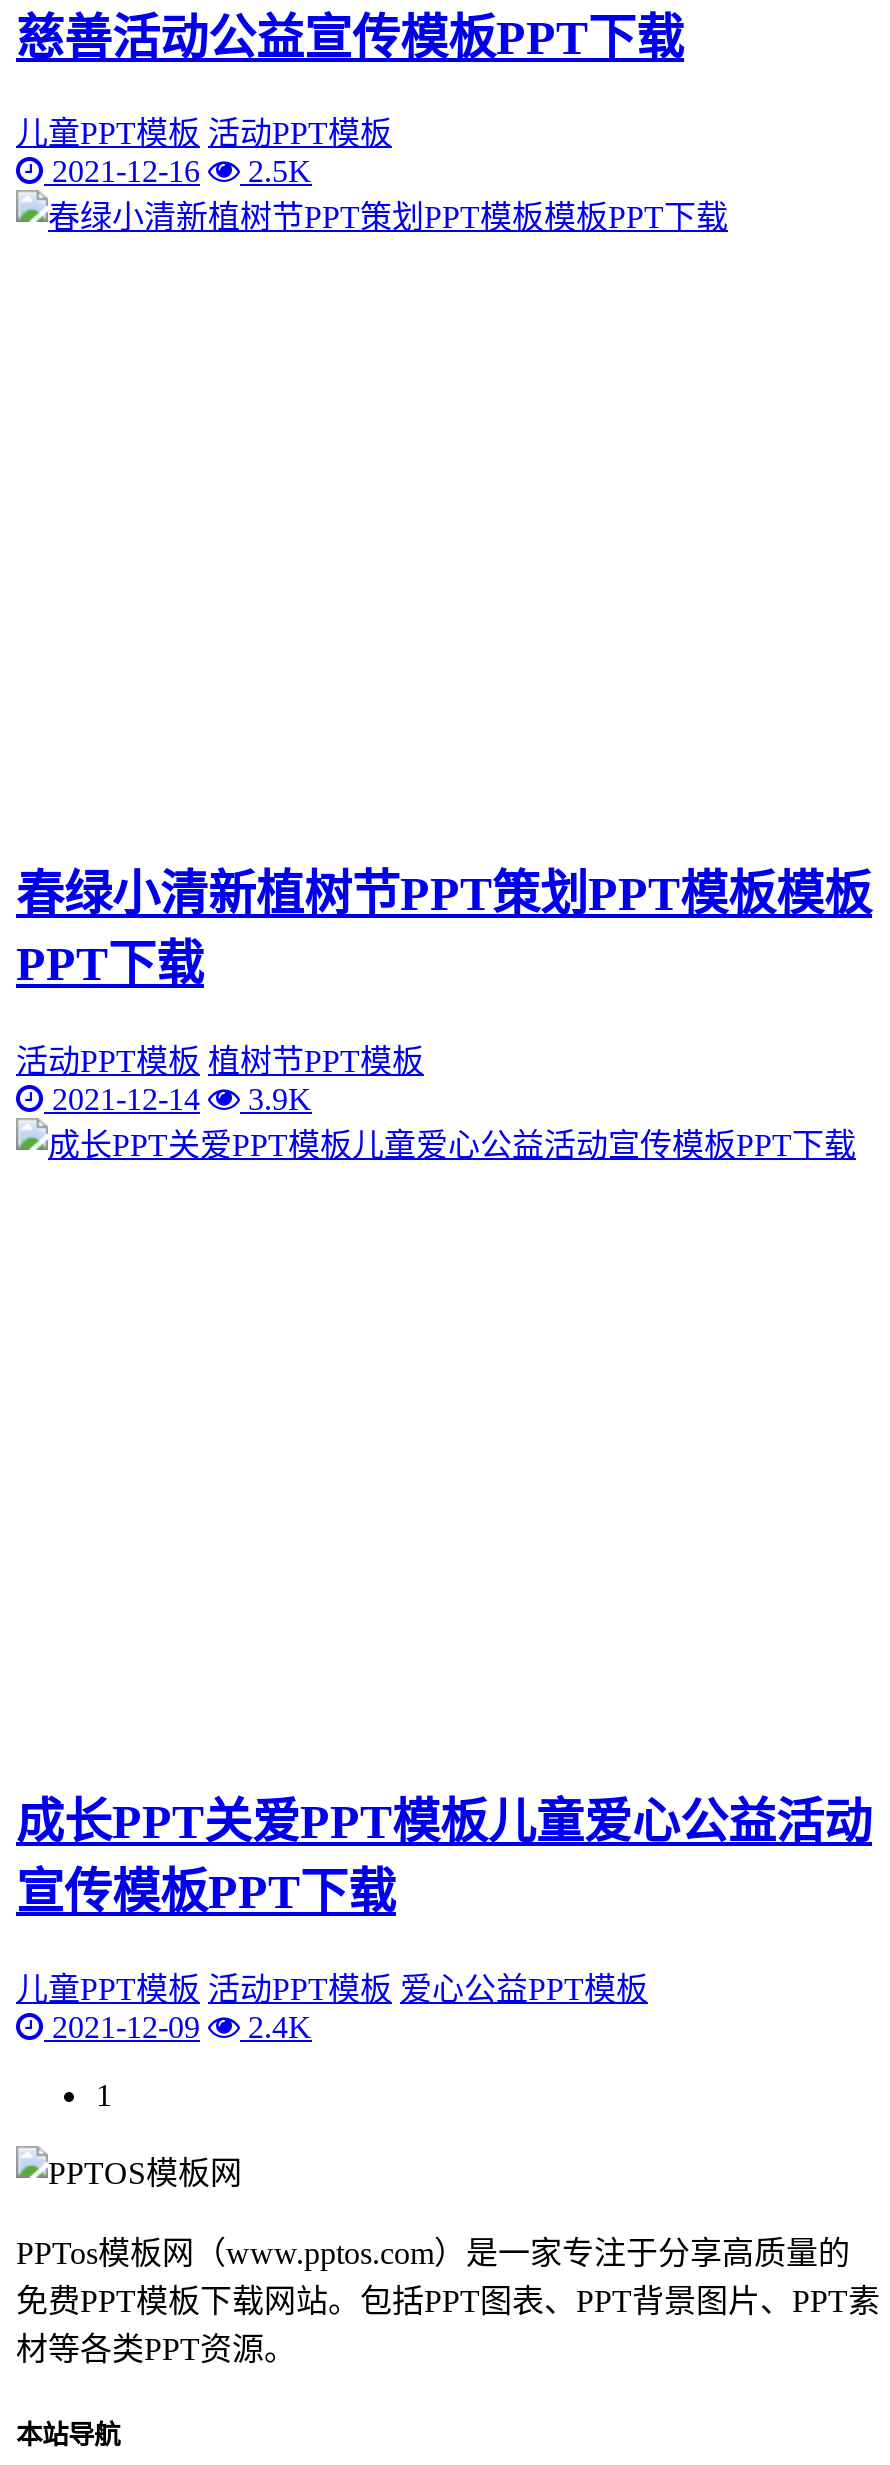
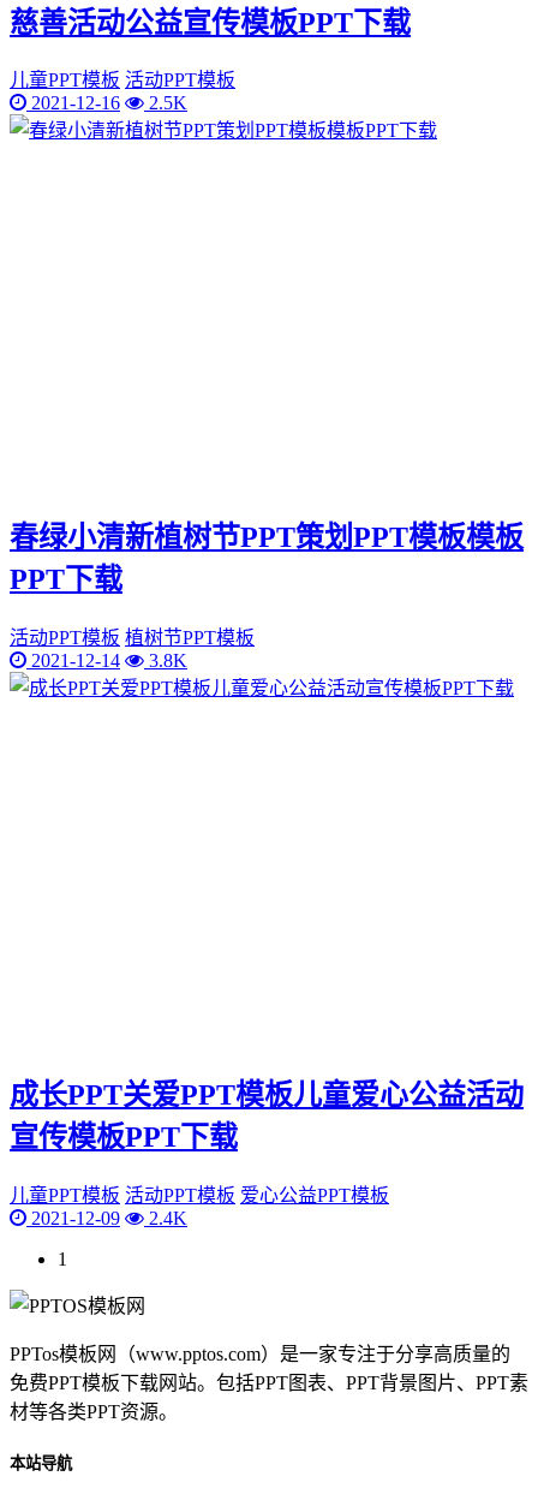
[44,1082,312,1116] 2021-12-14 3.9K -> [26,650,187,671] 2021-12-14 3.8K

